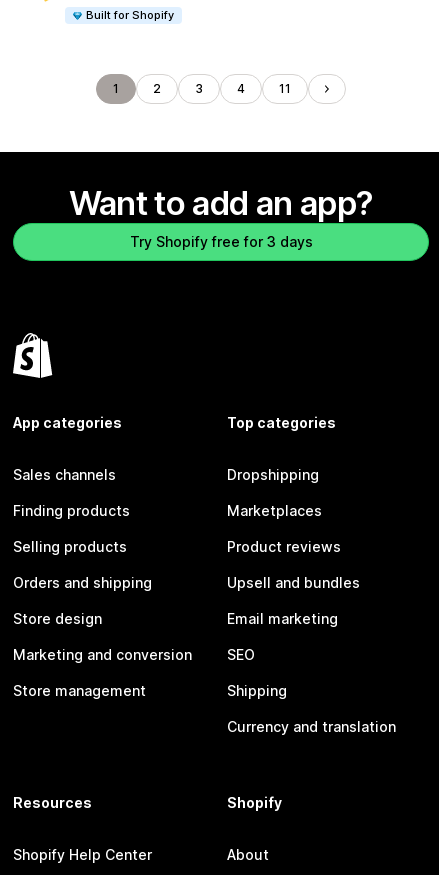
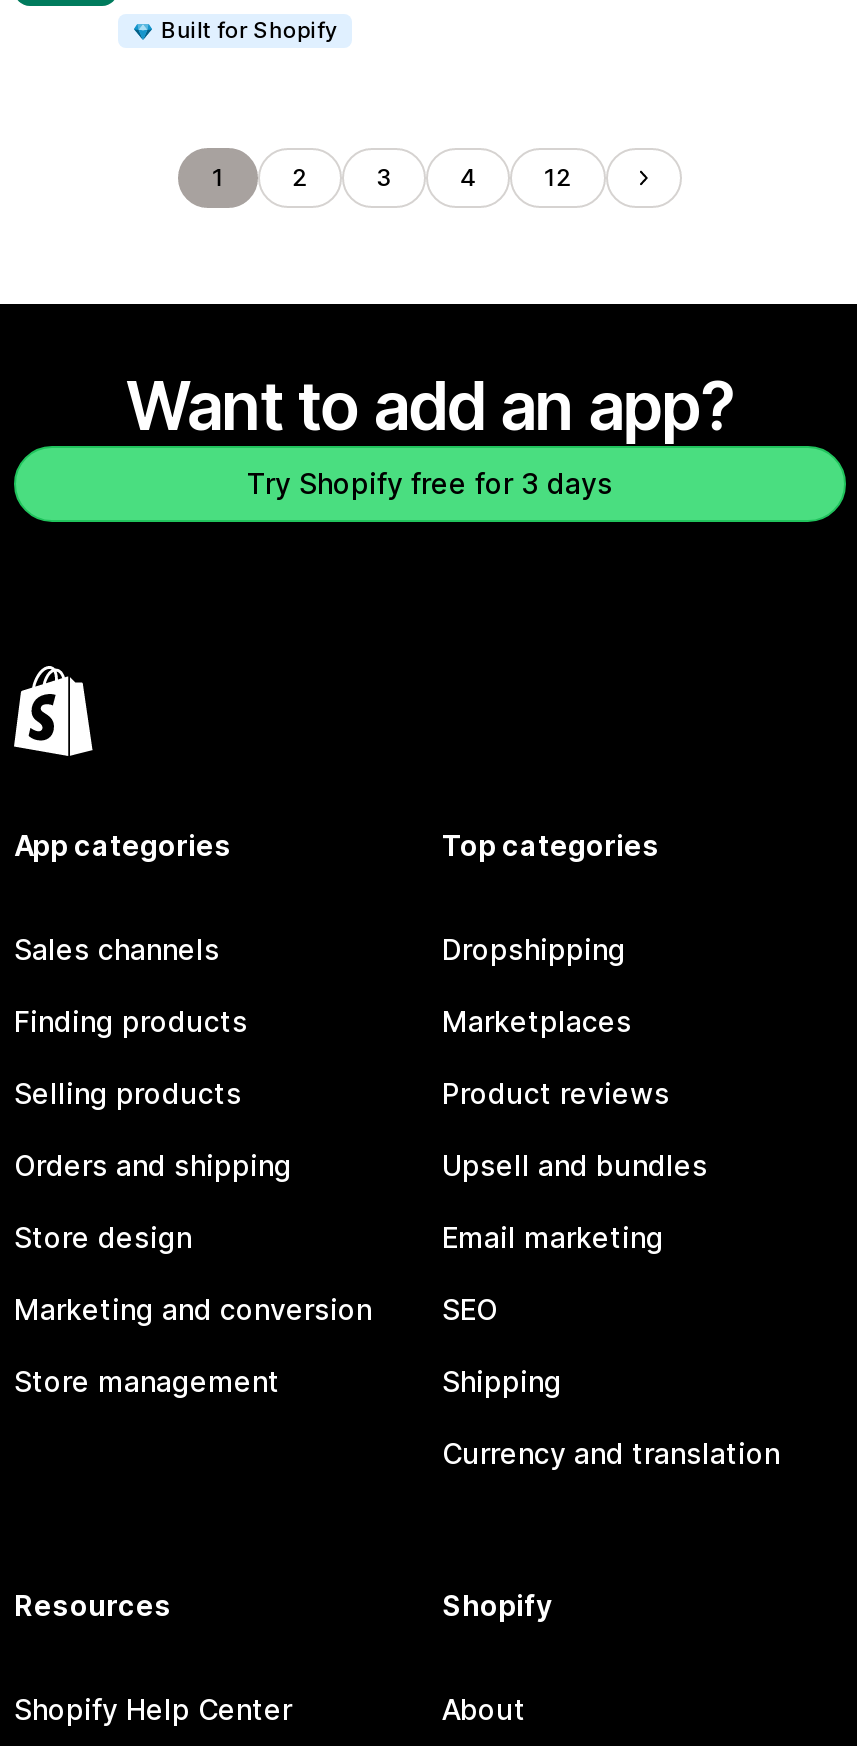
[279,81,291,96] 11 -> [544,162,572,192] 12

